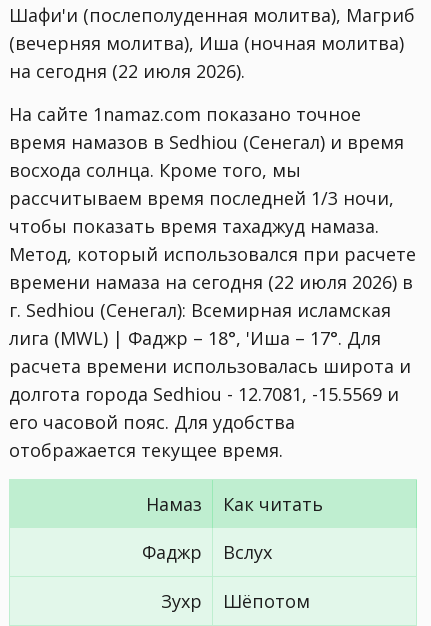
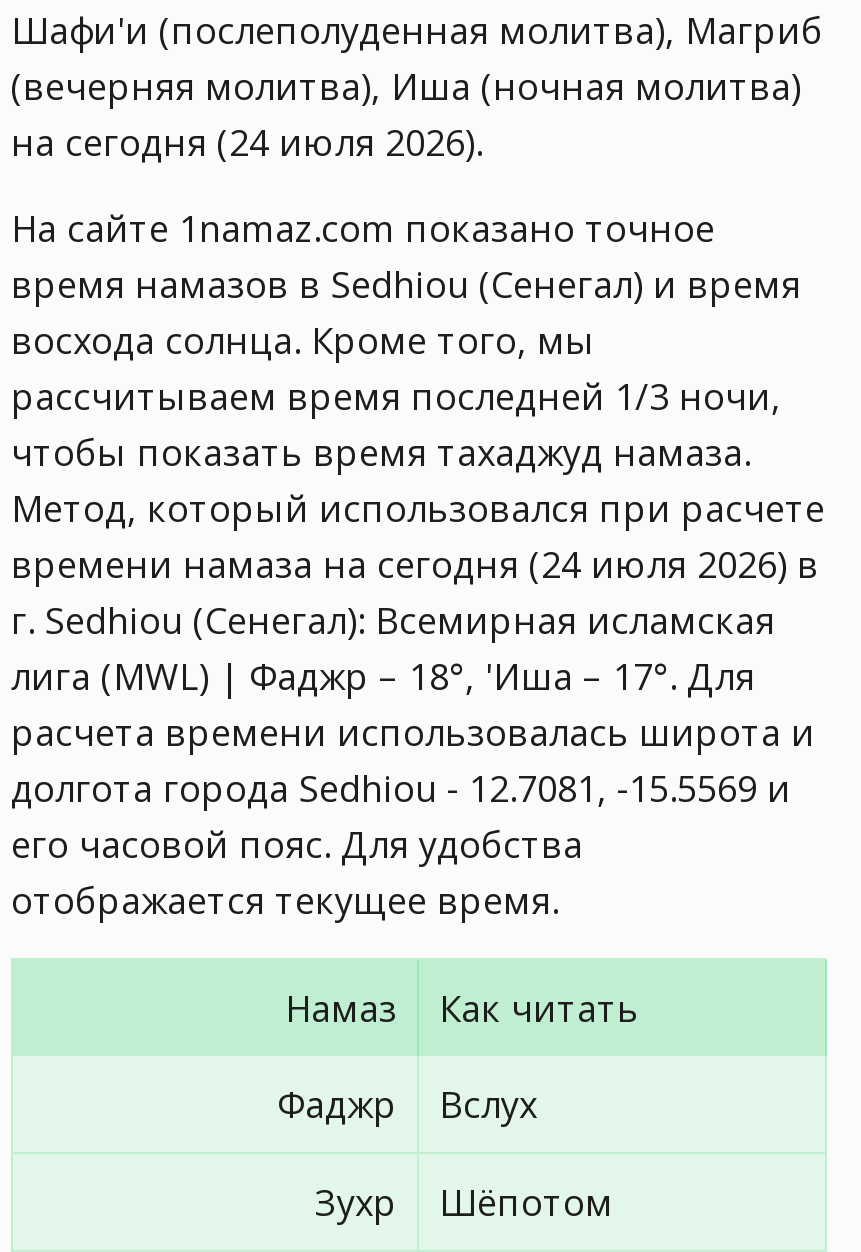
[9,59,245,83] на сегодня (22 июля 2026). -> [11,118,483,166] на сегодня (24 июля 2026).
[9,270,413,294] времени намаза на сегодня (22 июля 2026) в -> [11,540,819,588] времени намаза на сегодня (24 июля 2026) в

